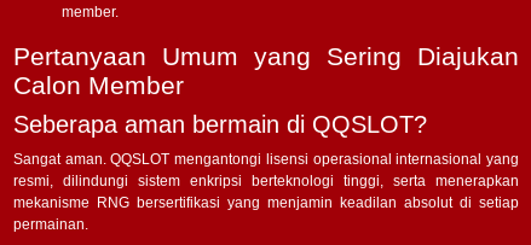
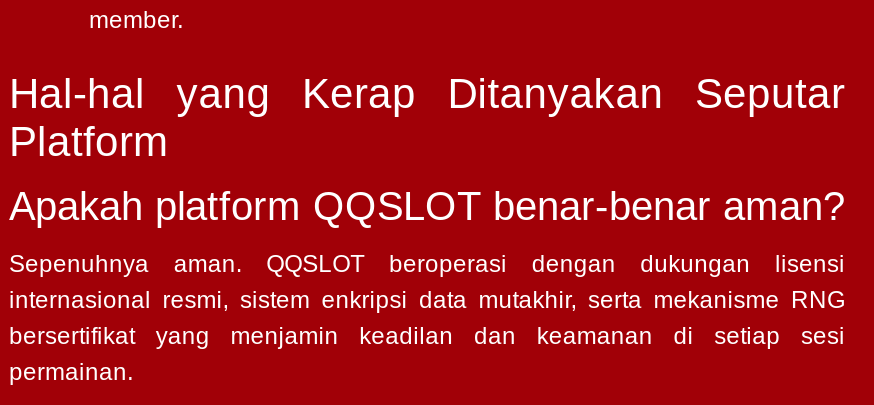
[13,43,519,138] Pertanyaan Umum yang Sering Diajukan | Calon Member | Seberapa aman bermain di QQSLOT? -> [9,71,845,229] Hal-hal yang Kerap Ditanyakan Seputar | Platform | Apakah platform QQSLOT benar-benar aman?
[13,151,519,212] Sangat aman. QQSLOT mengantongi lisensi operasional internasional yang | resmi, dilindungi sistem enkripsi berteknologi tinggi, serta menerapkan | mekanisme RNG bersertifikasi yang menjamin keadilan absolut di setiap -> [9,251,845,351] Sepenuhnya aman. QQSLOT beroperasi dengan dukungan lisensi | internasional resmi, sistem enkripsi data mutakhir, serta mekanisme RNG | bersertifikat yang menjamin keadilan dan keamanan di setiap sesi

